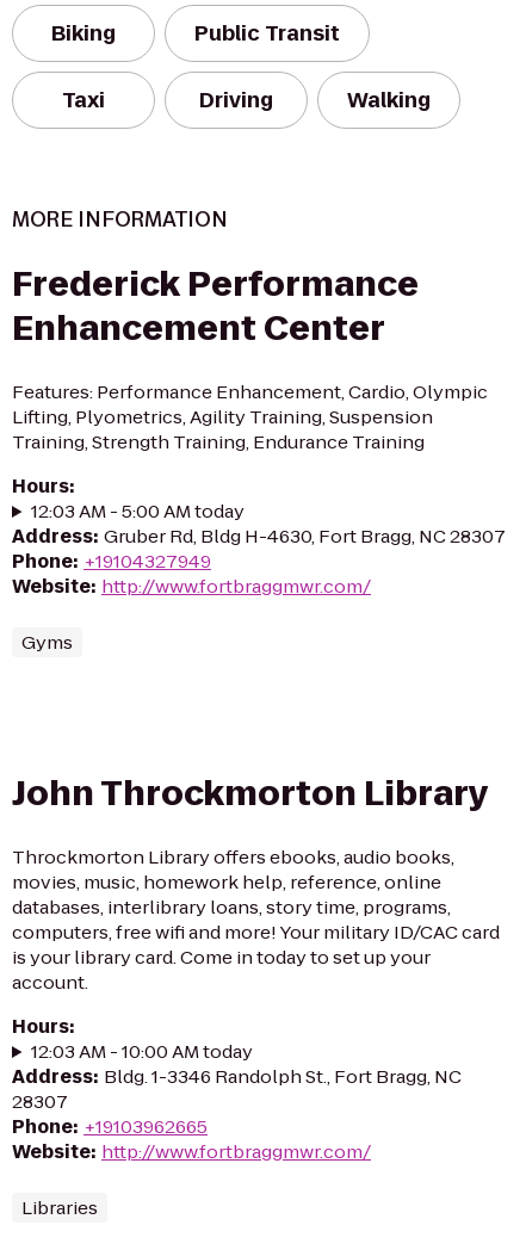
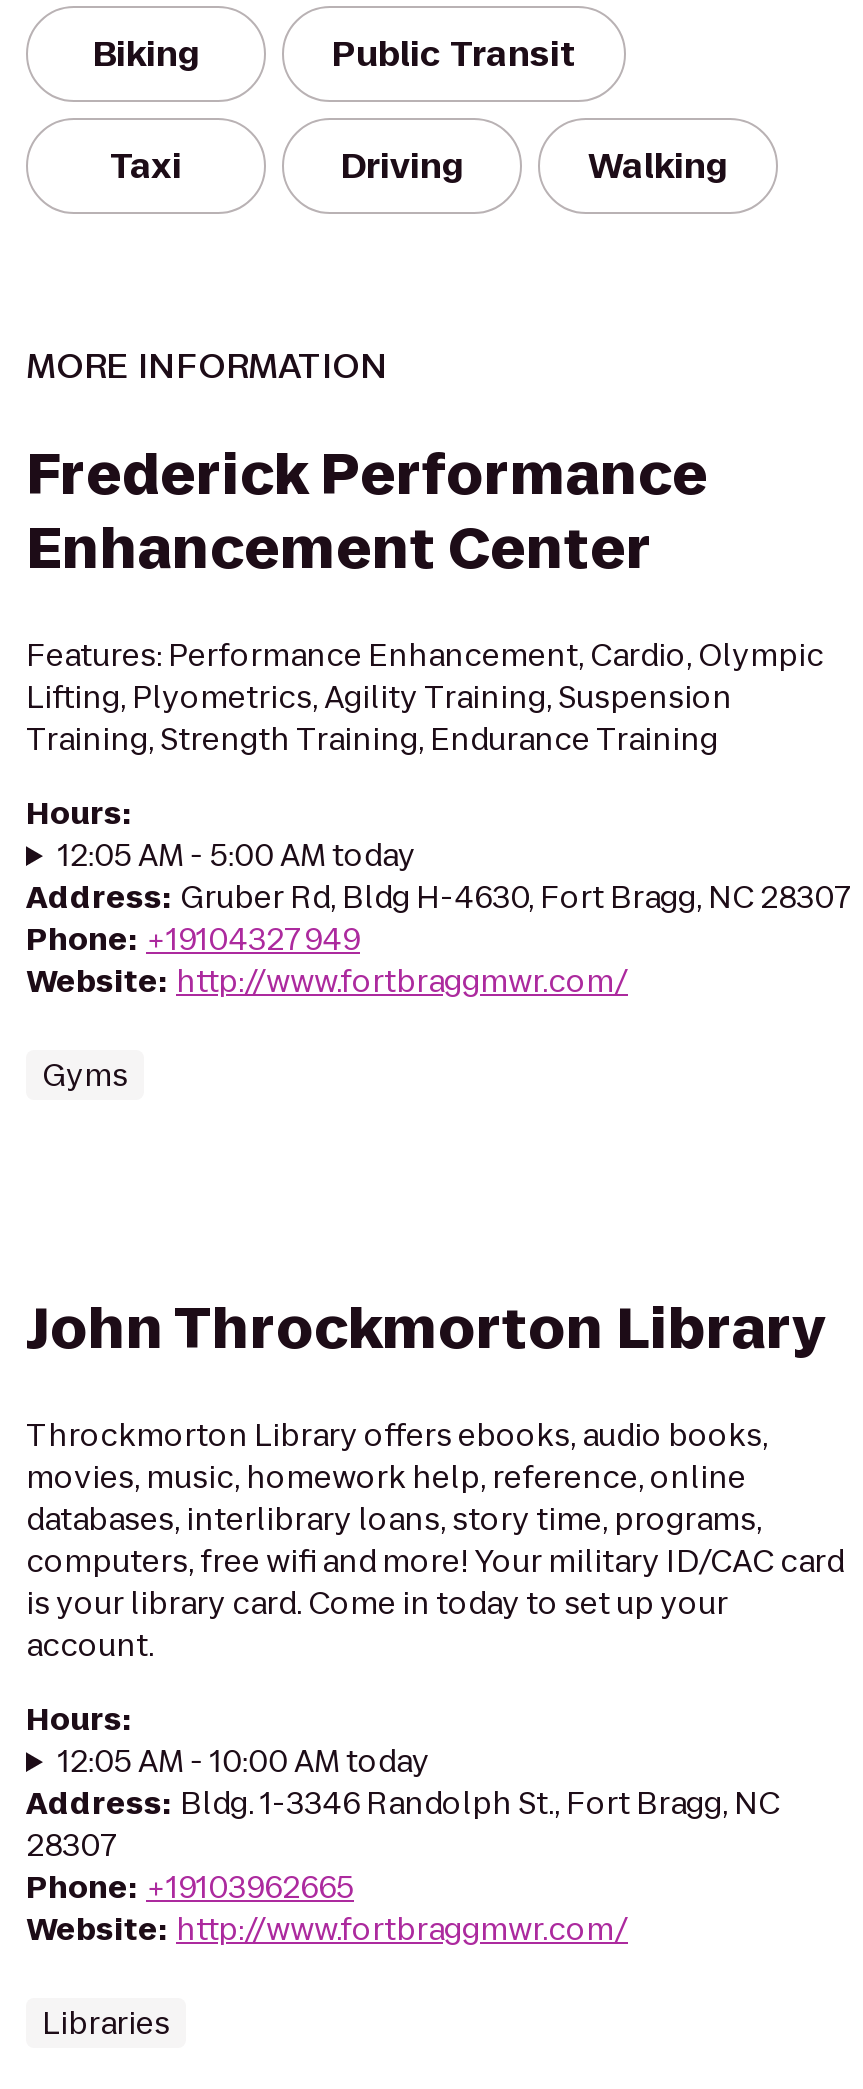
[31,499,244,524] 12:03 AM - 5:00 AM today -> [58,834,416,876] 12:05 AM - 5:00 AM today
[31,1039,253,1064] 12:03 AM - 10:00 AM today -> [58,1740,430,1782] 12:05 AM - 10:00 AM today

